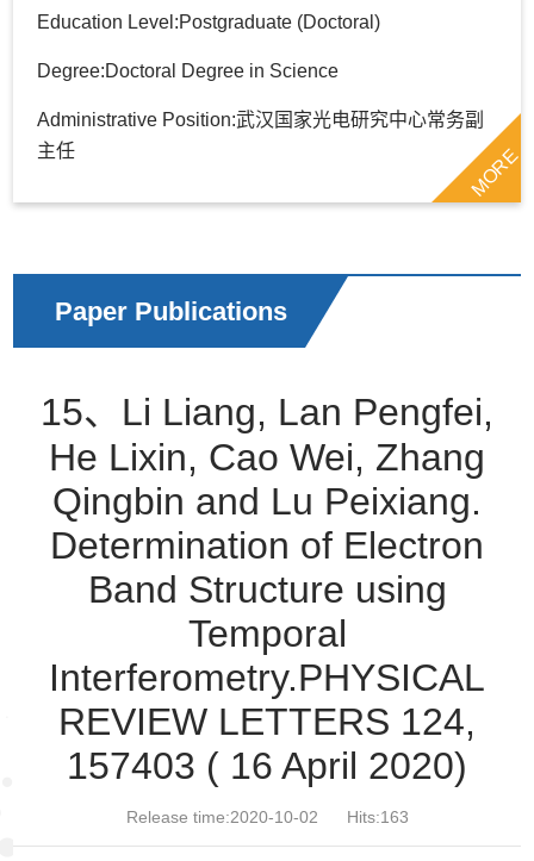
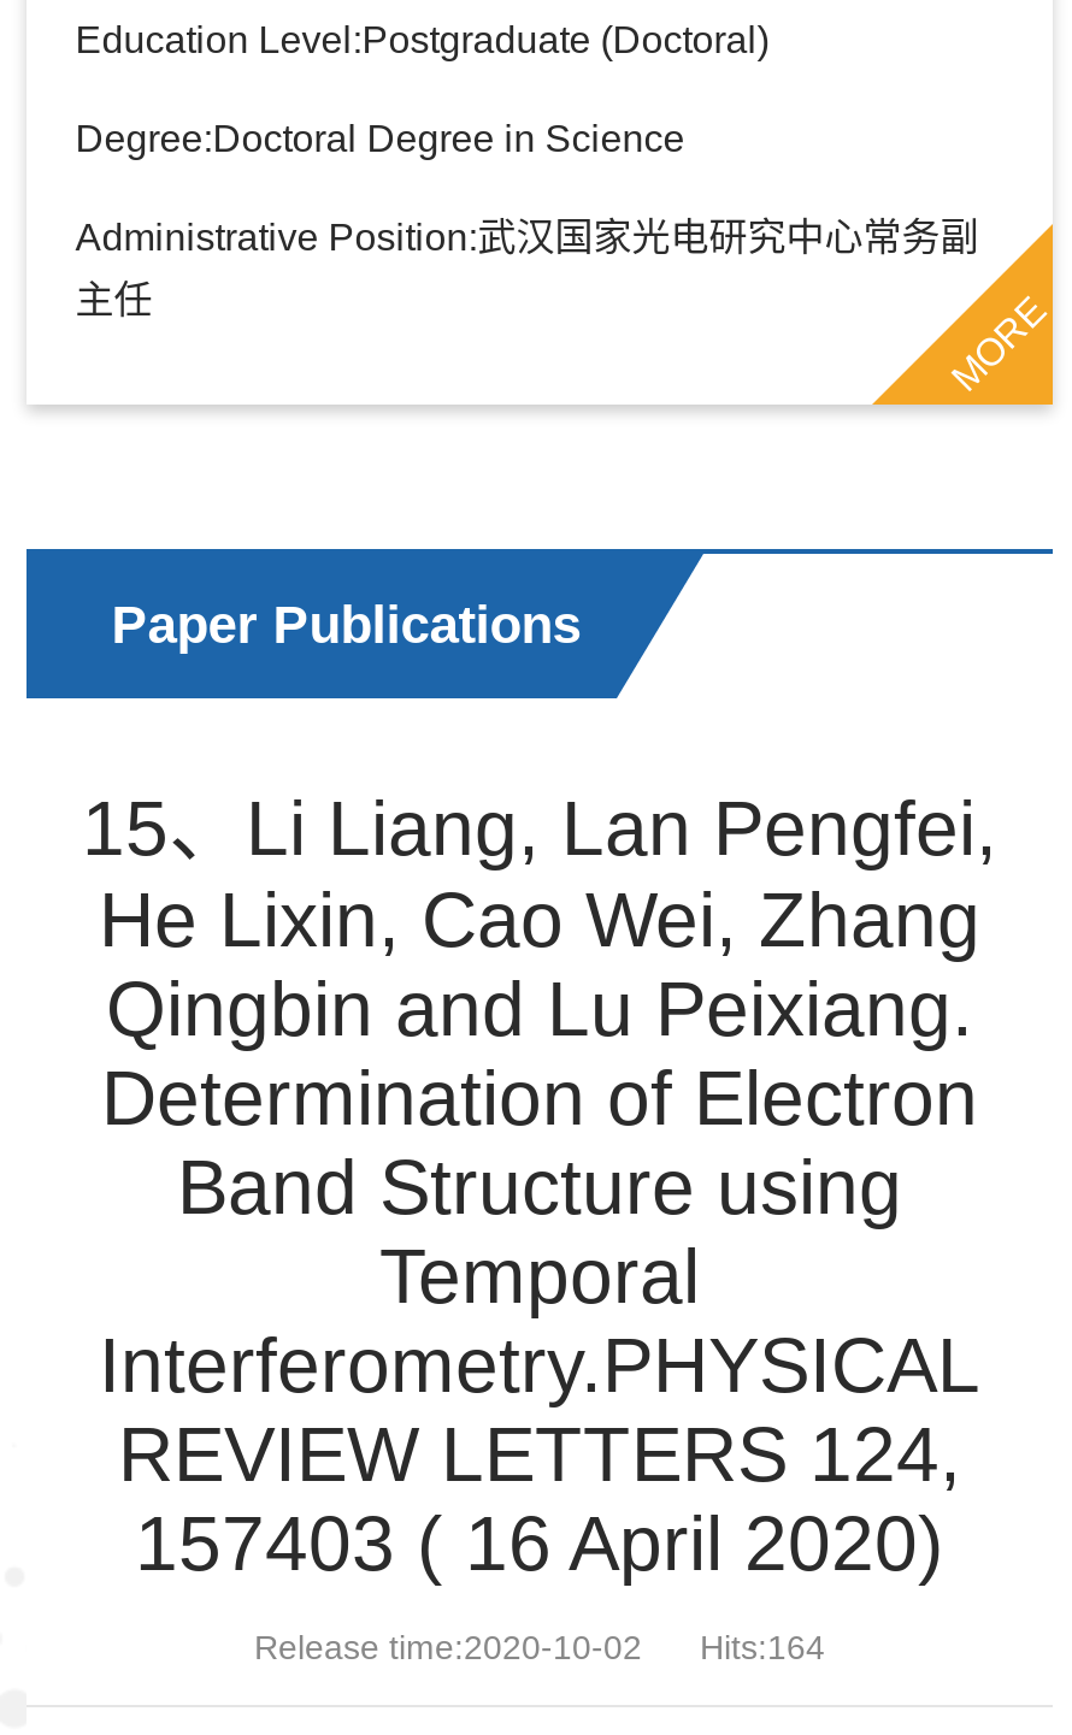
[126,807,408,826] Release time:2020-10-02 Hits: 163 -> [254,1627,825,1666] Release time:2020-10-02 Hits: 164

